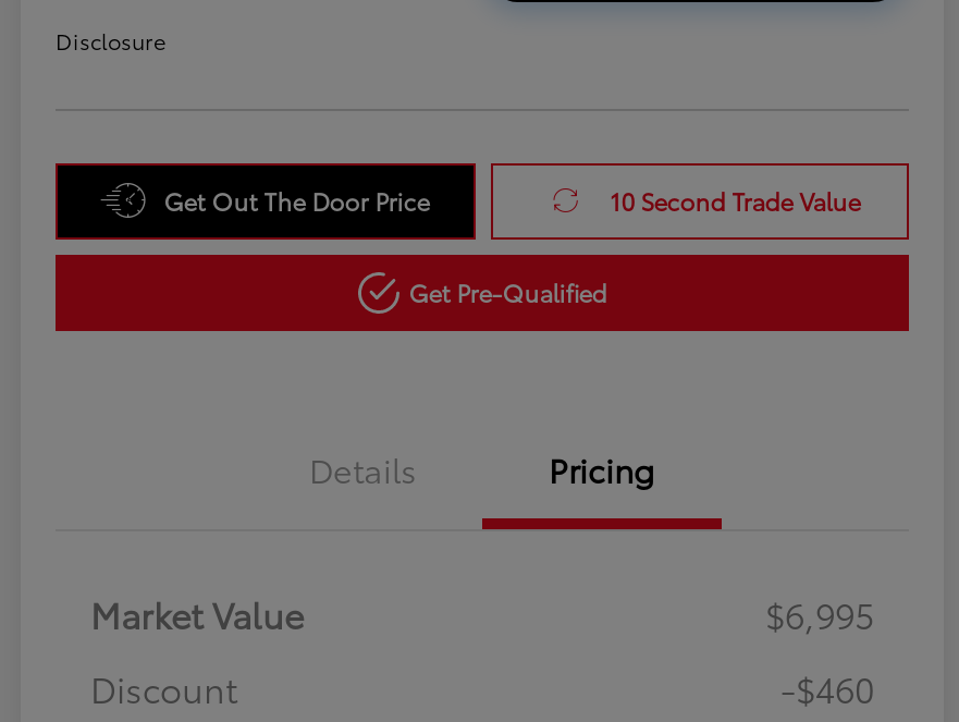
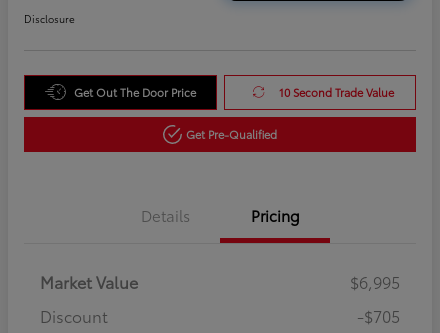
[780,662,874,712] -$460 -> [357,304,400,327] -$705

